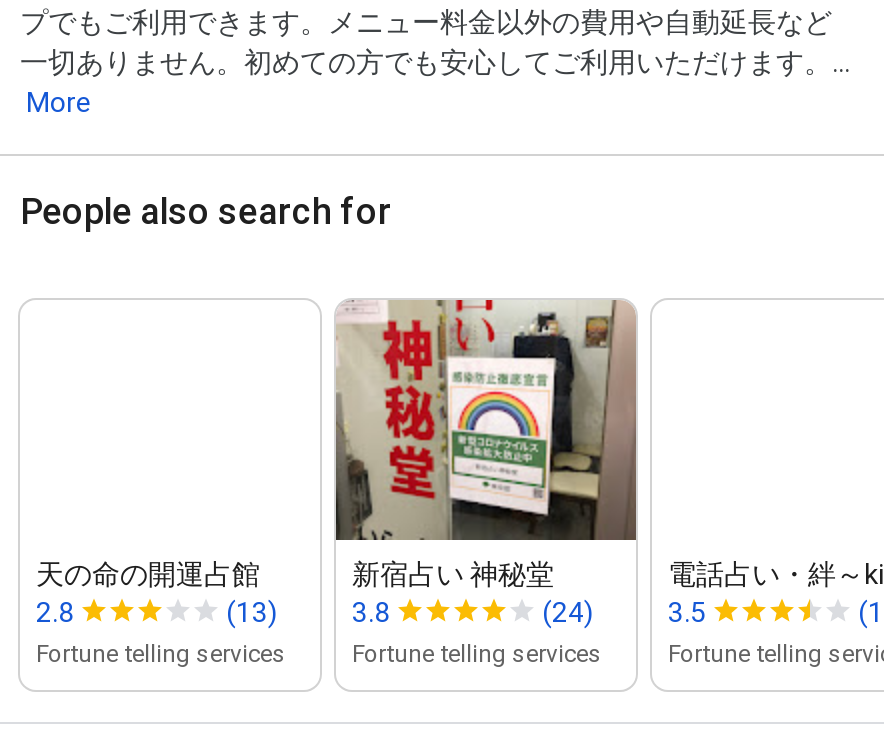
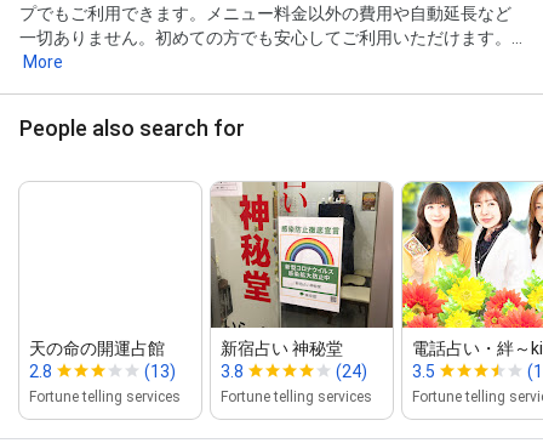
none -> [401,181,539,329] [image]

